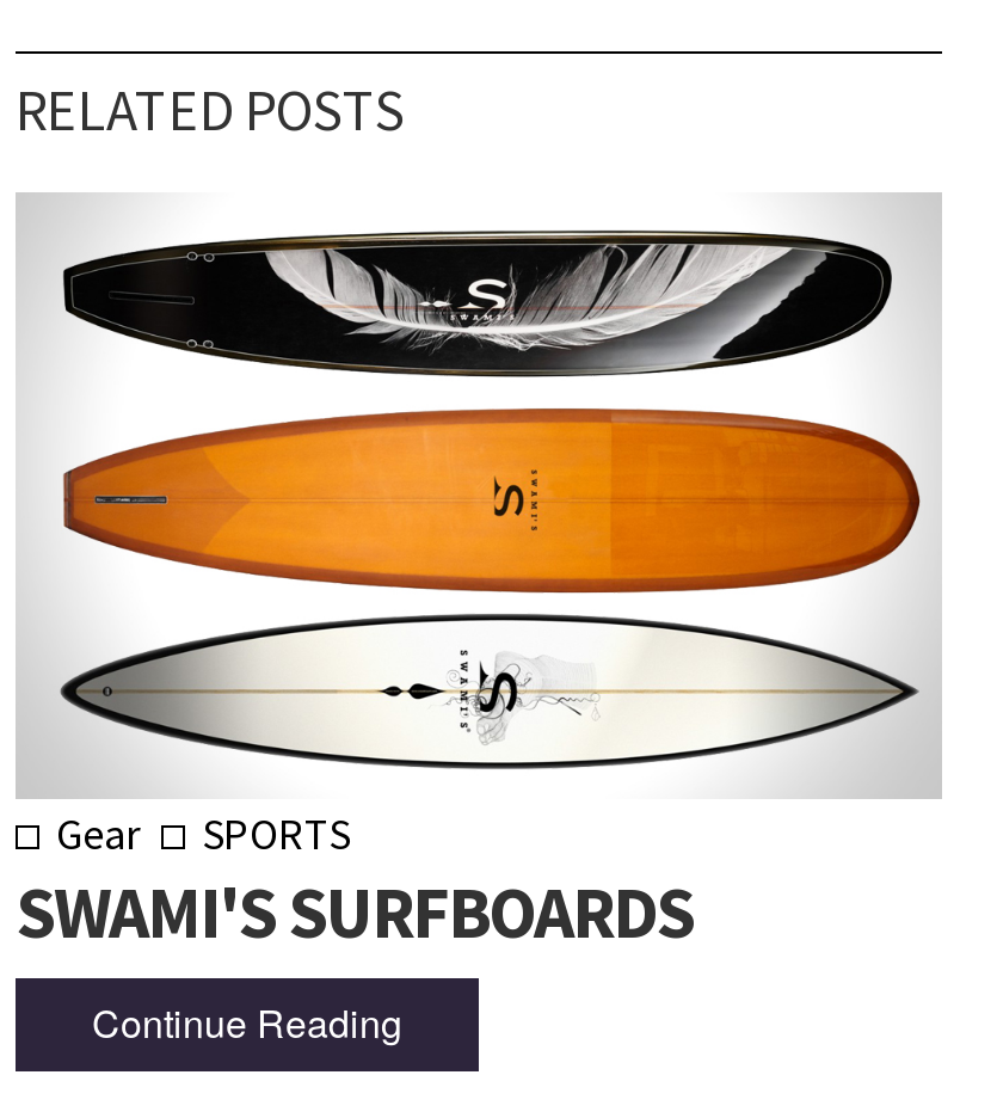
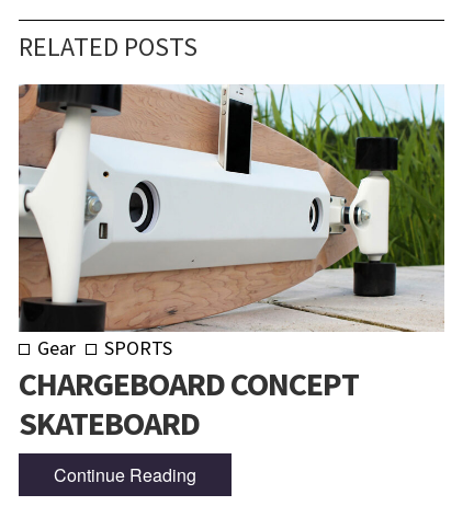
[16,193,942,956] [image] | SWAMI'S SURFBOARDS -> [18,83,445,444] [image] | CHARGEBOARD CONCEPT | SKATEBOARD
moved [56,805,350,860] -> [37,335,172,360]: Gear | SPORTS

